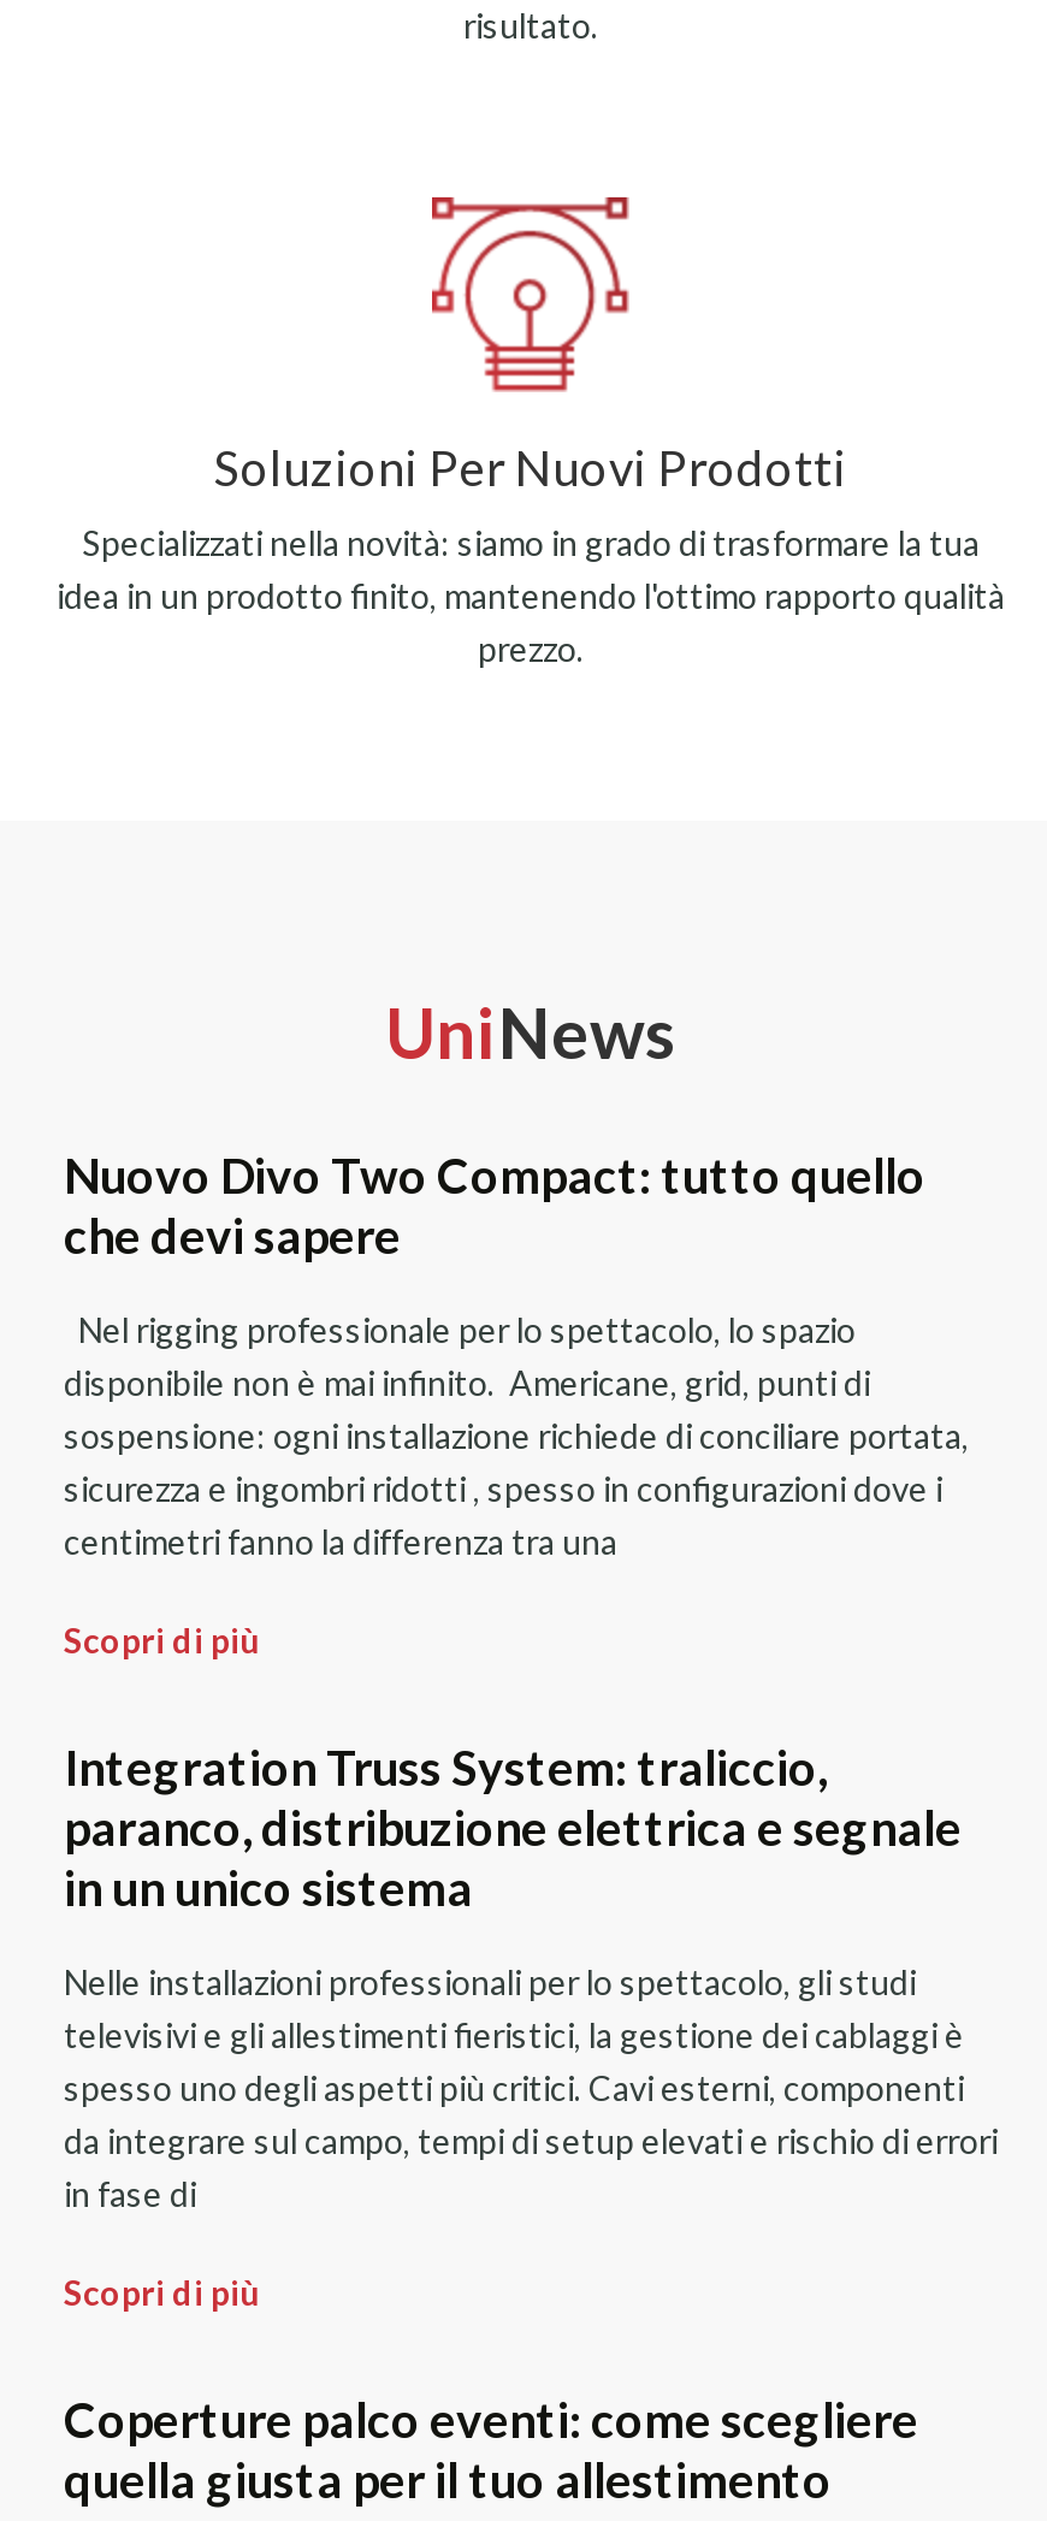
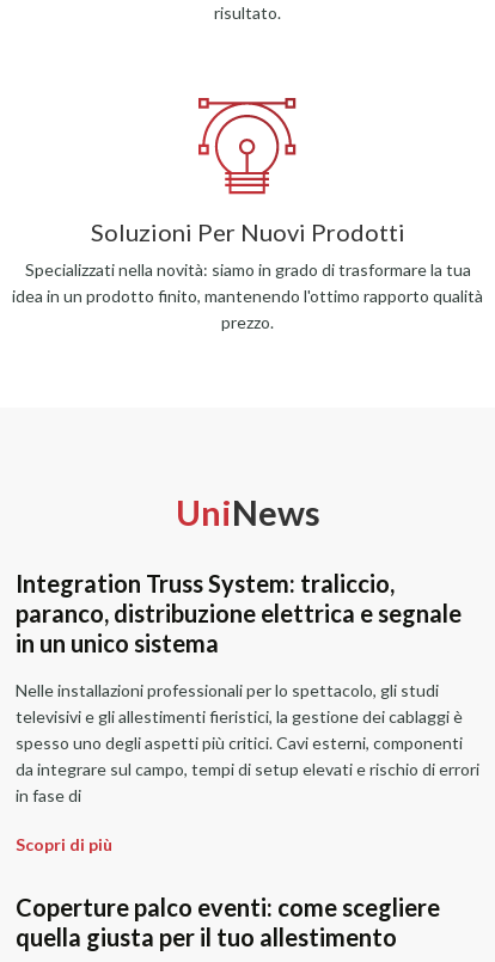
[64,1146,969,1661] Nuovo Divo Two Compact: tutto quello | che devi sapere | Nel rigging professionale per lo spettacolo, lo spazio | disponibile non è mai infinito. Americane, grid, punti di | sospensione: ogni installazione richiede di conciliare portata, | sicurezza e ingombri ridotti , spesso in configurazioni dove i | centimetri fanno la differenza tra una | Scopri di più -> none

